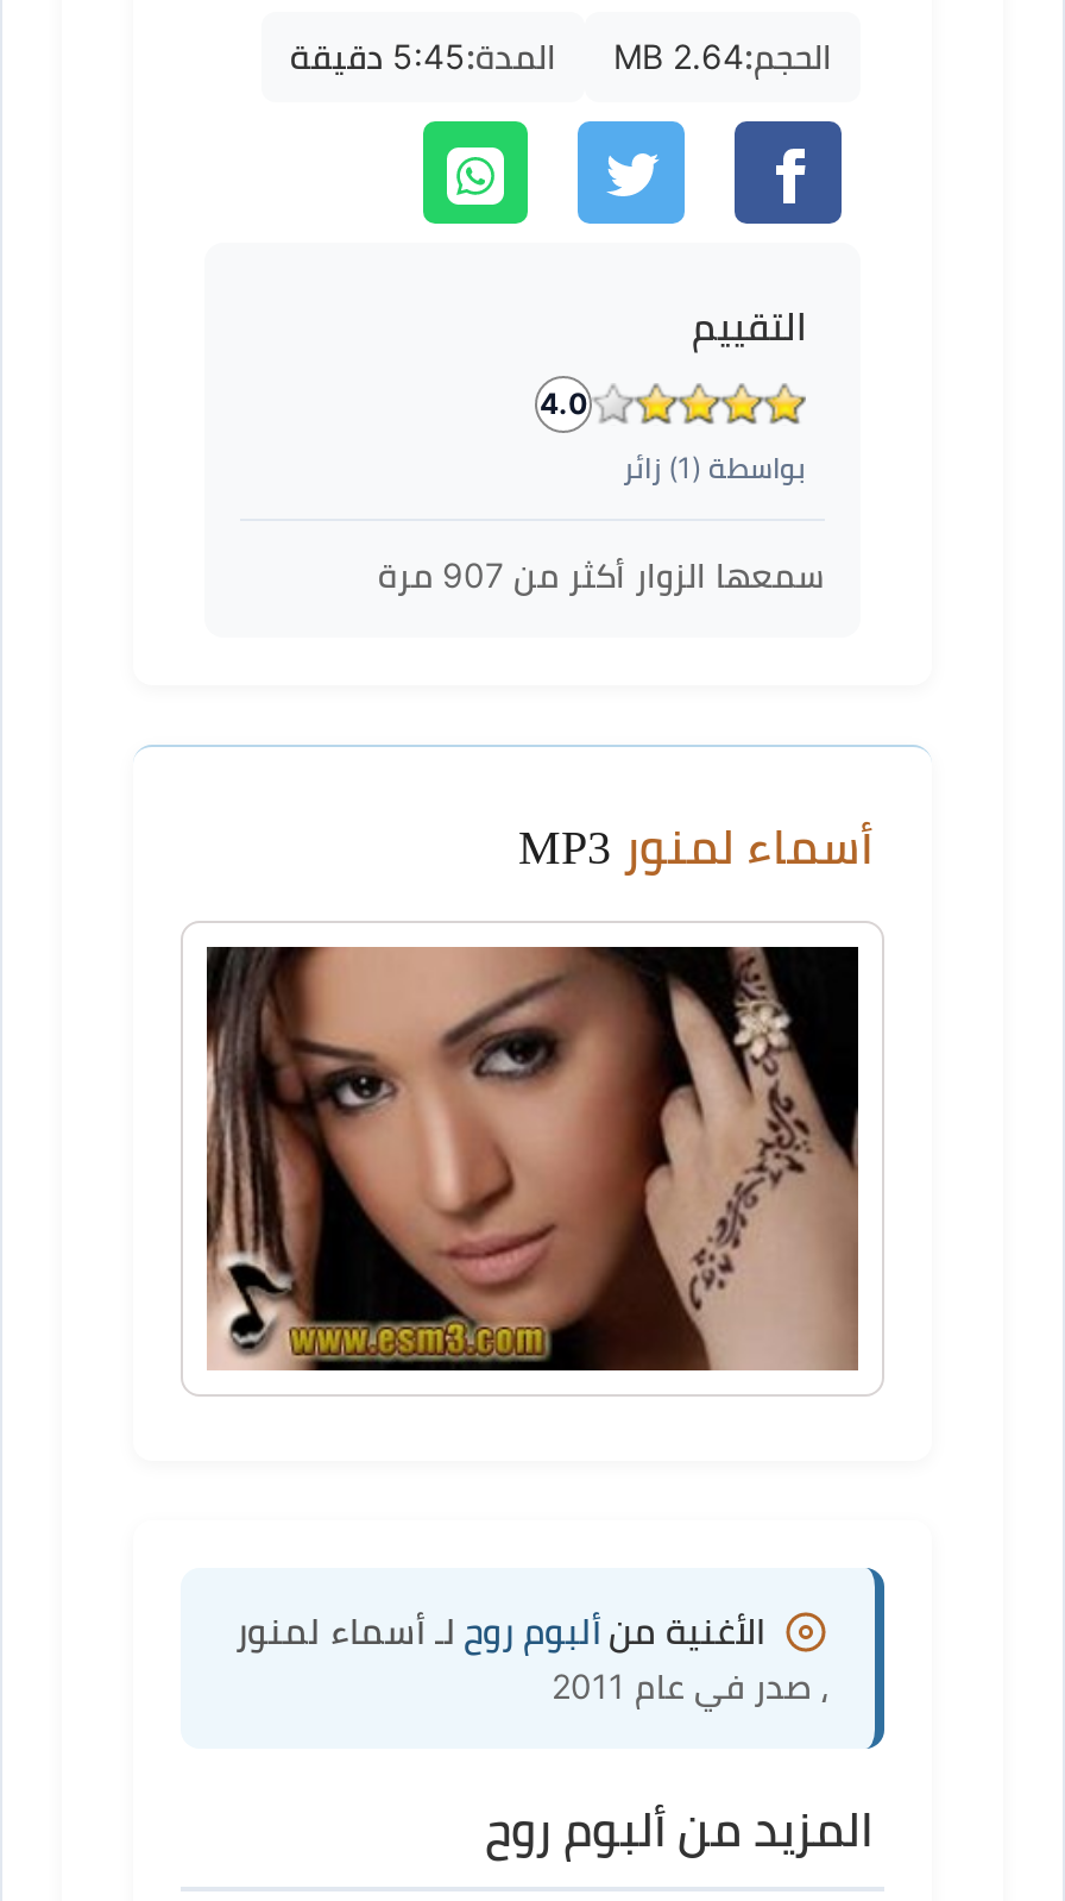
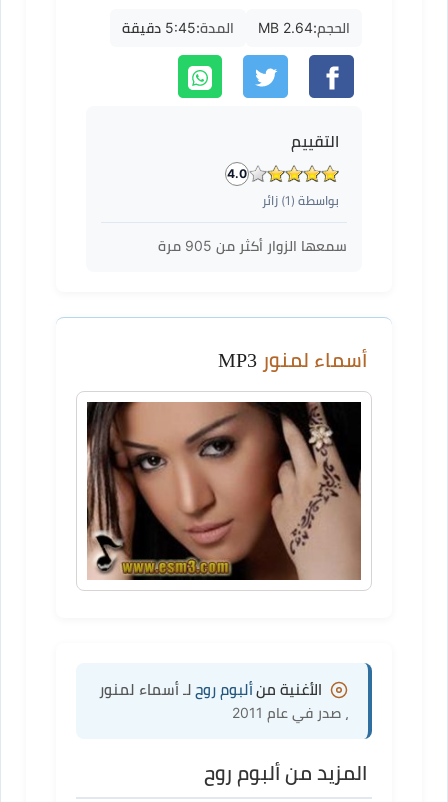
[378,554,825,594] سمعها الزوار أكثر من 907 مرة -> [158,237,347,254] سمعها الزوار أكثر من 905 مرة

